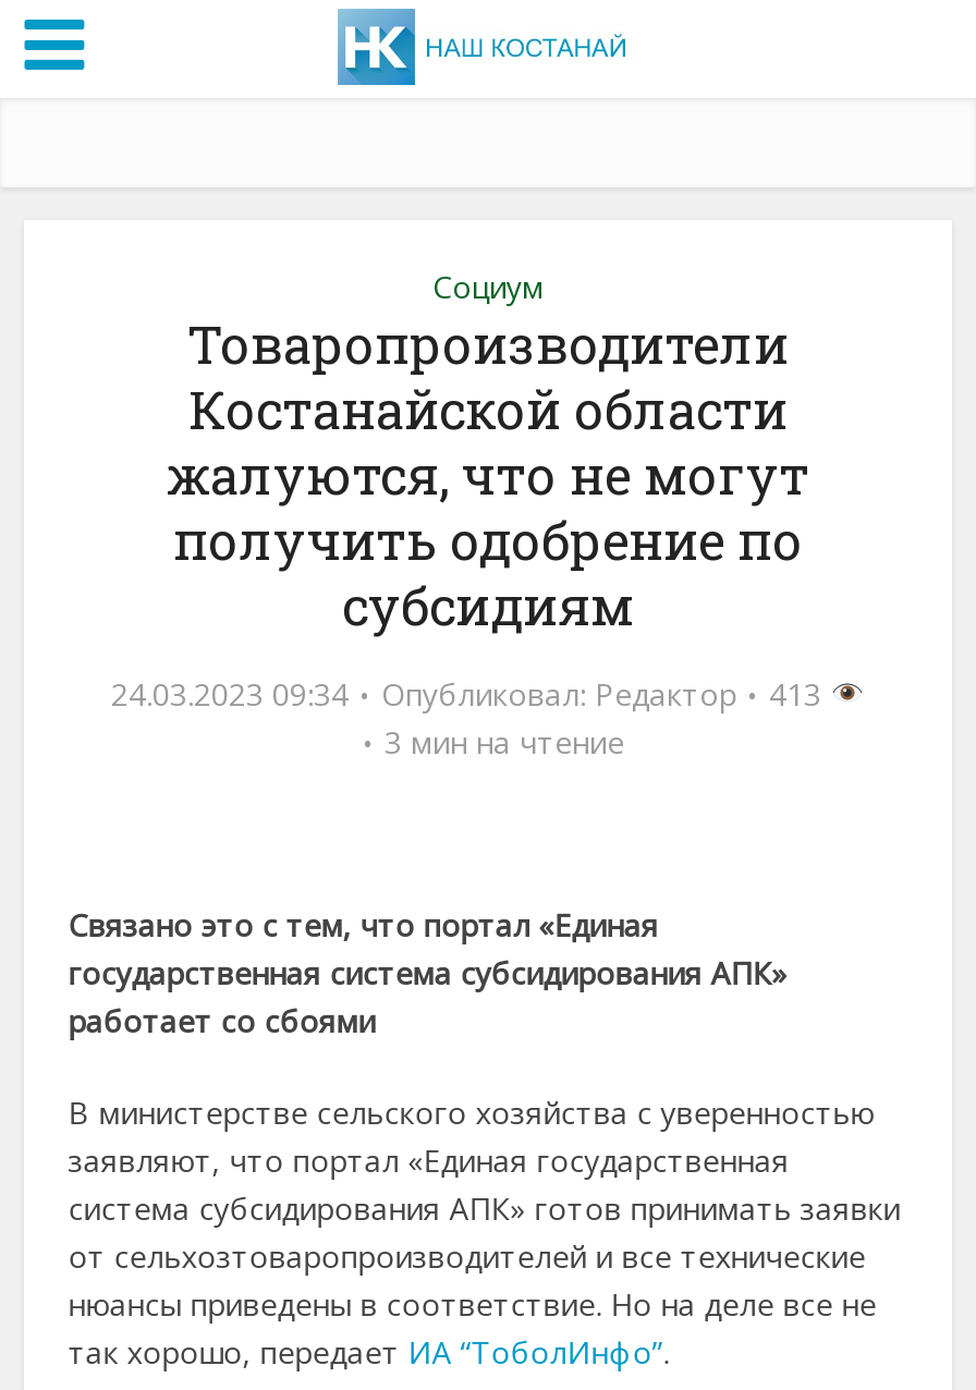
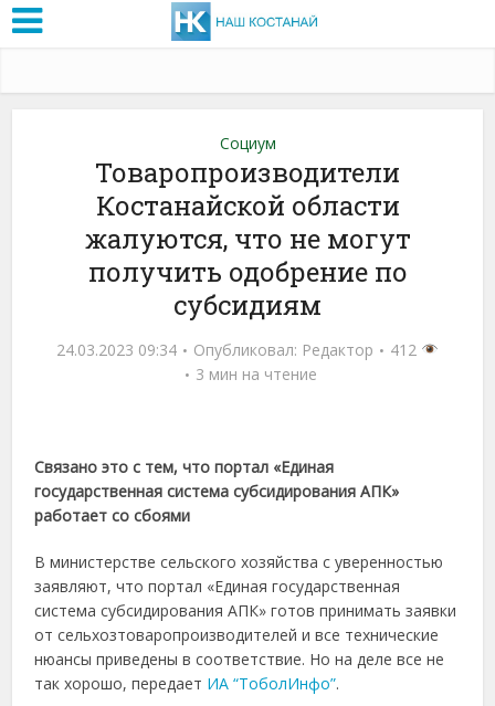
[111,672,830,714] 24.03.2023 09:34 Опубликовал: Редактор 413 -> [56,339,421,360] 24.03.2023 09:34 Опубликовал: Редактор 412

